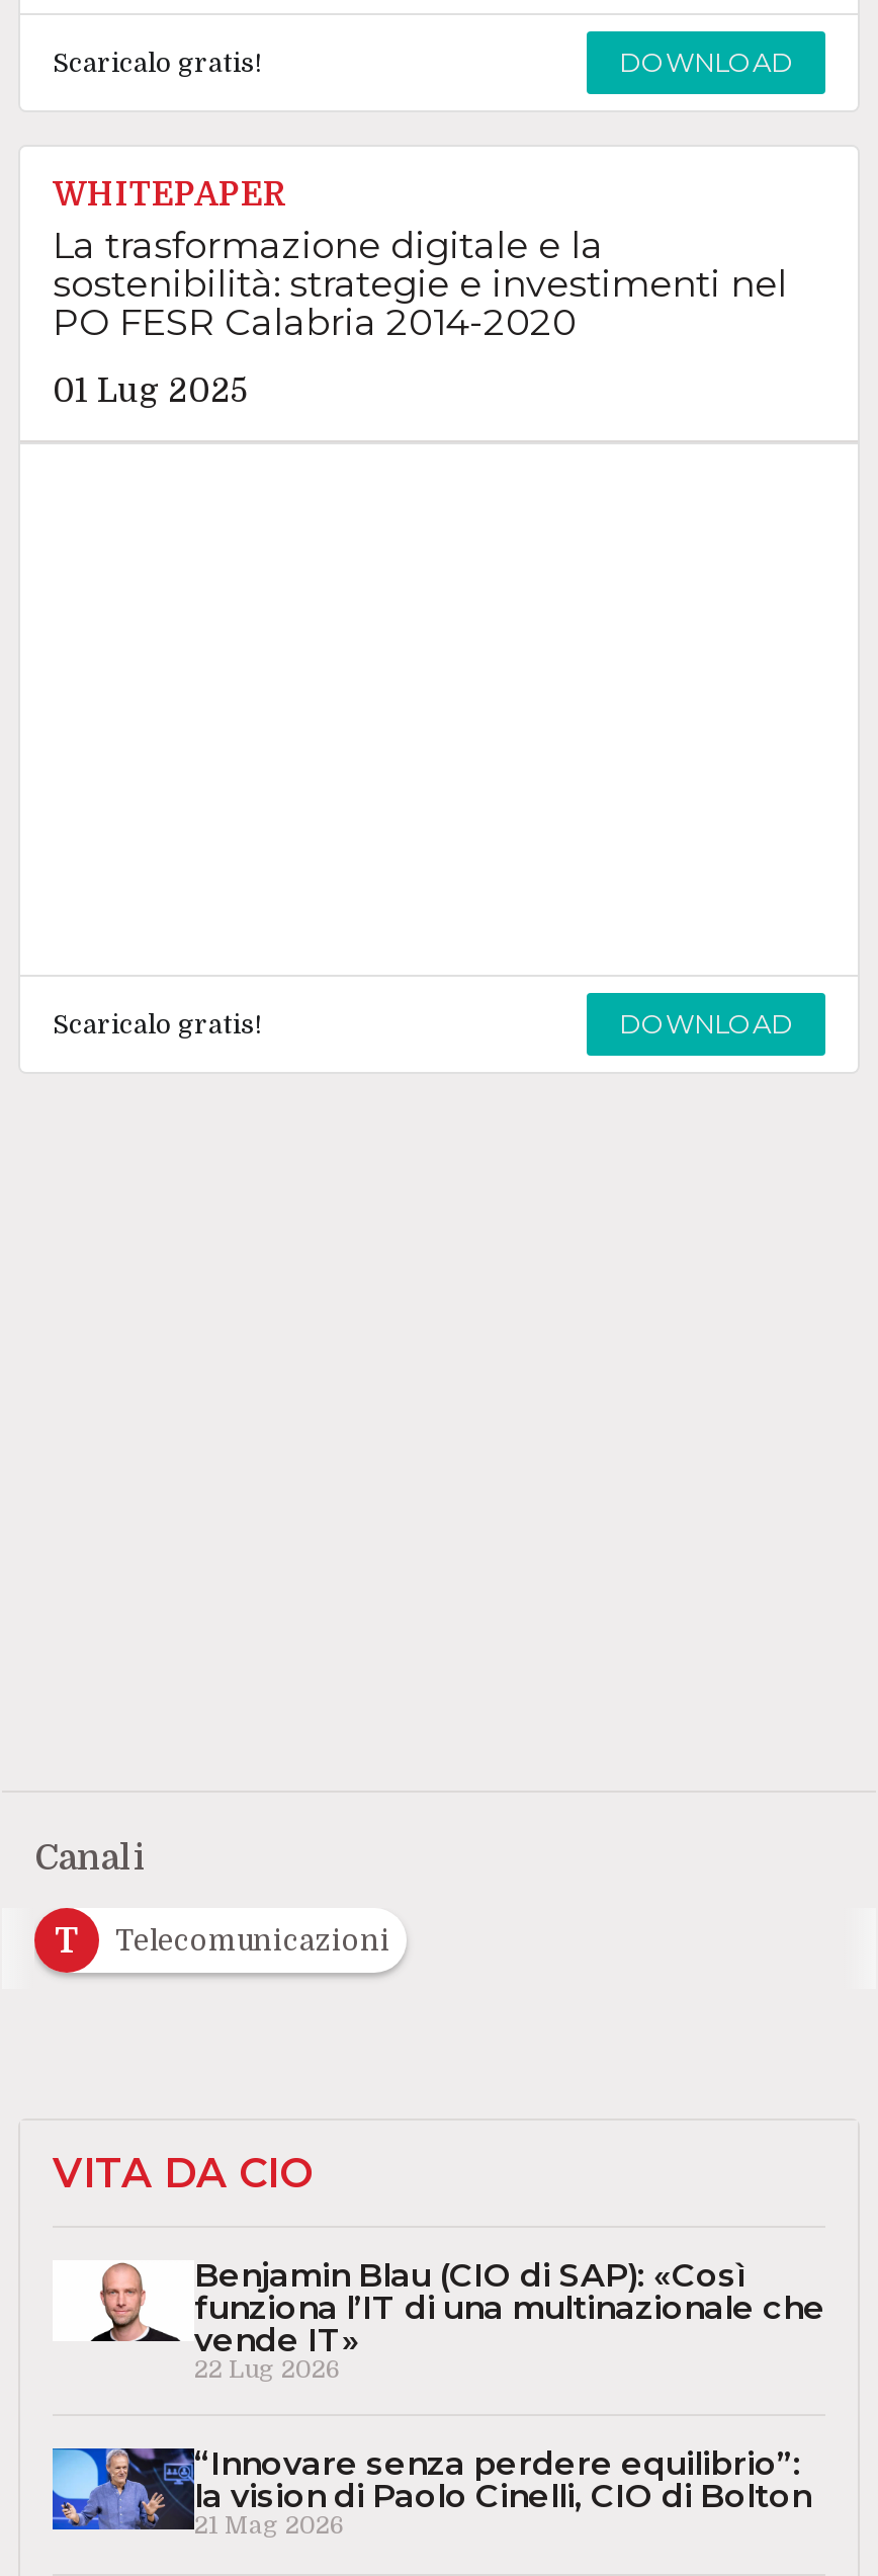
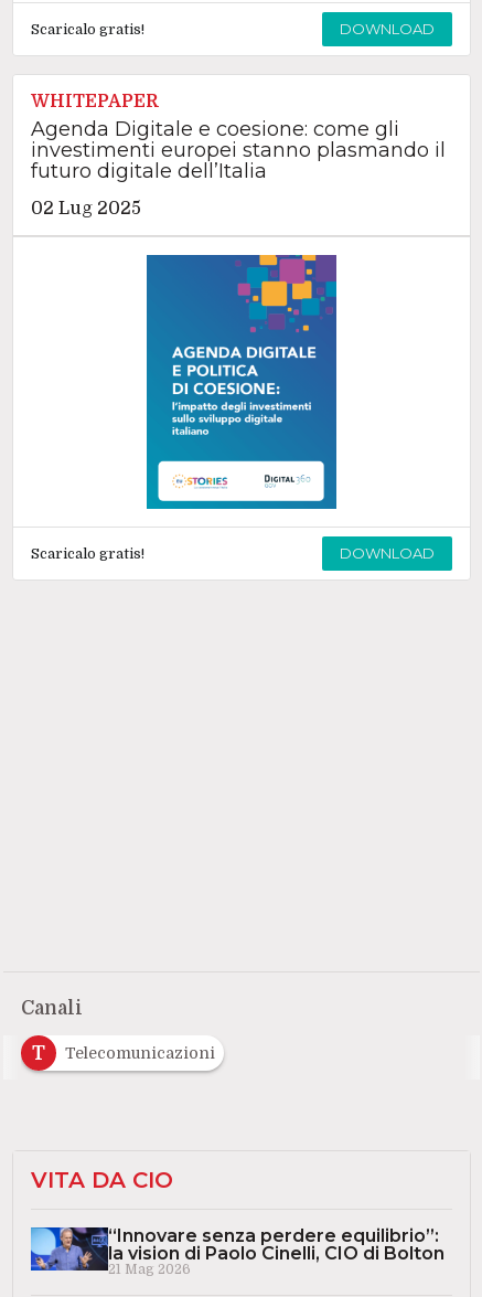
[53,224,787,345] La trasformazione digitale e la | sostenibilità: strategie e investimenti nel | PO FESR Calabria 2014-2020 -> [31,117,446,183] Agenda Digitale e coesione: come gli | investimenti europei stanno plasmando il | futuro digitale dell’Italia
none -> [146,254,338,510] [image]
[53,373,249,410] 01 Lug 2025 -> [31,199,141,219] 02 Lug 2025
[91,2256,825,2384] [image] | Benjamin Blau (CIO di SAP): «Così | funziona l’IT di una multinazionale che | vende IT» | 22 Lug 2026 -> none

